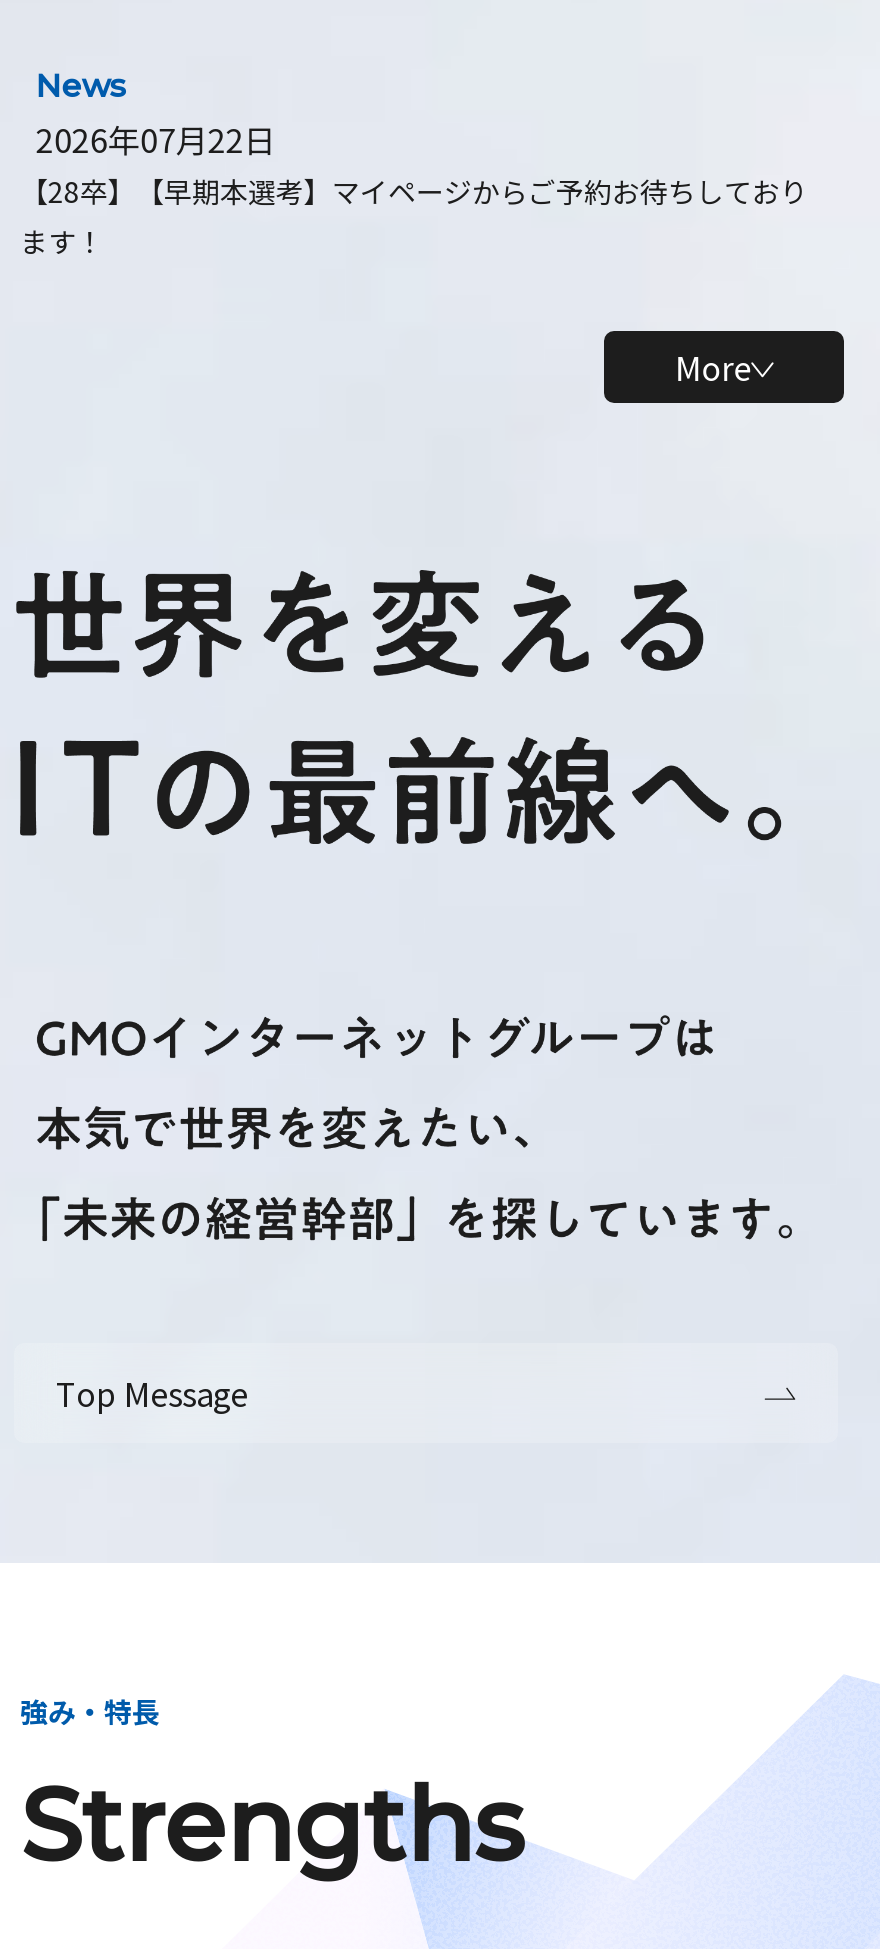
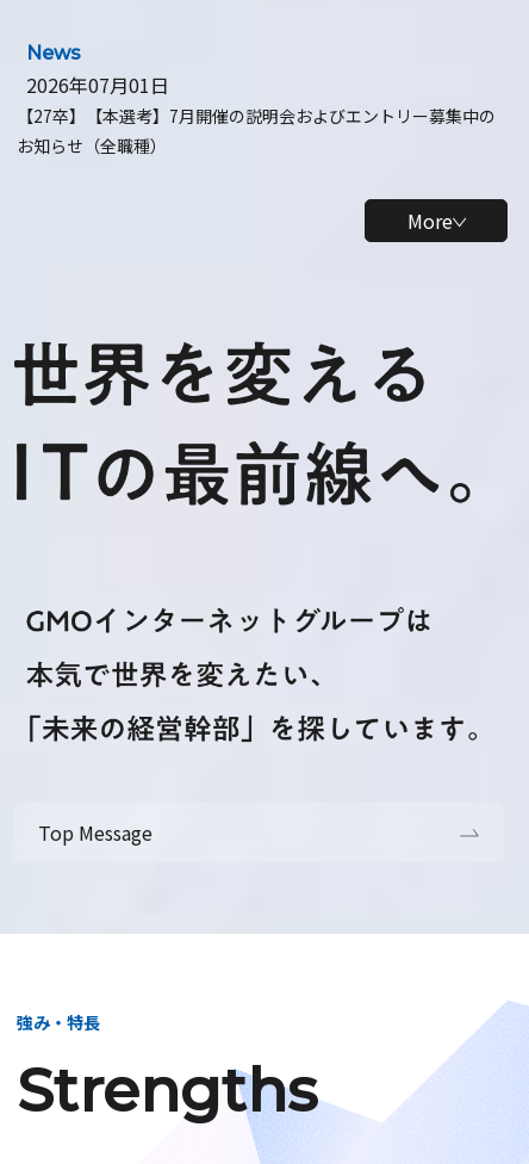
[20,115,808,261] 2026年07月22日 | 【28卒】【早期本選考】マイページからご予約お待ちしており | ます！ -> [17,70,496,157] 2026年07月01日 | 【27卒】【本選考】7月開催の説明会およびエントリー募集中の | お知らせ（全職種）

